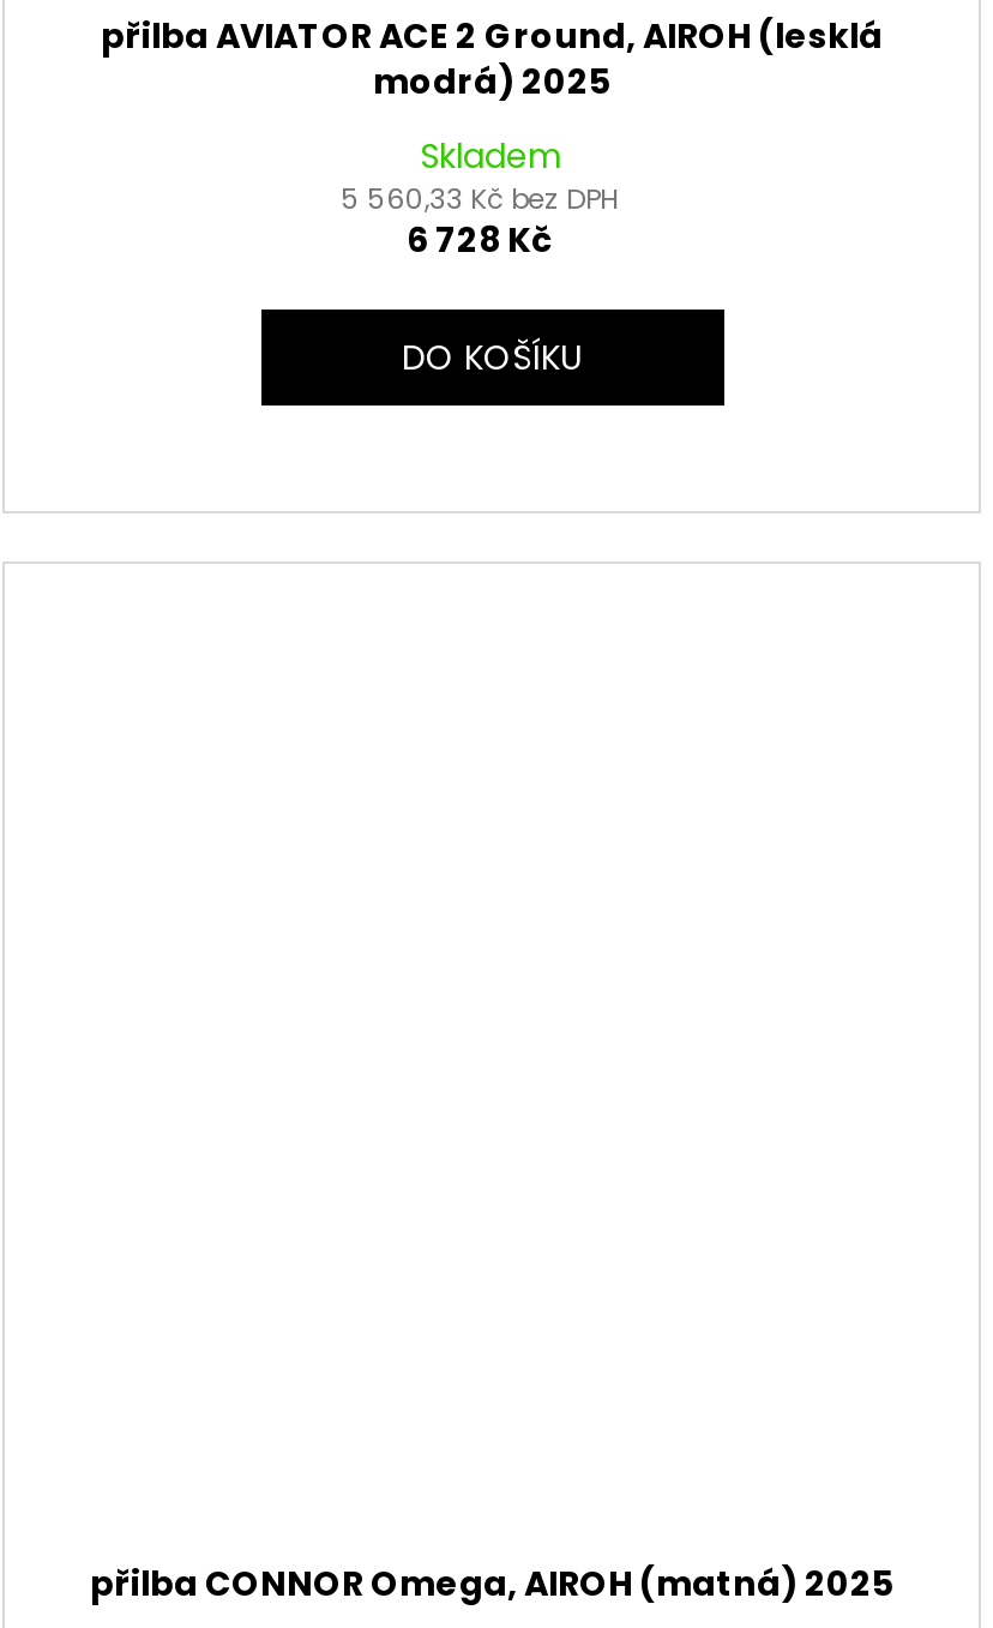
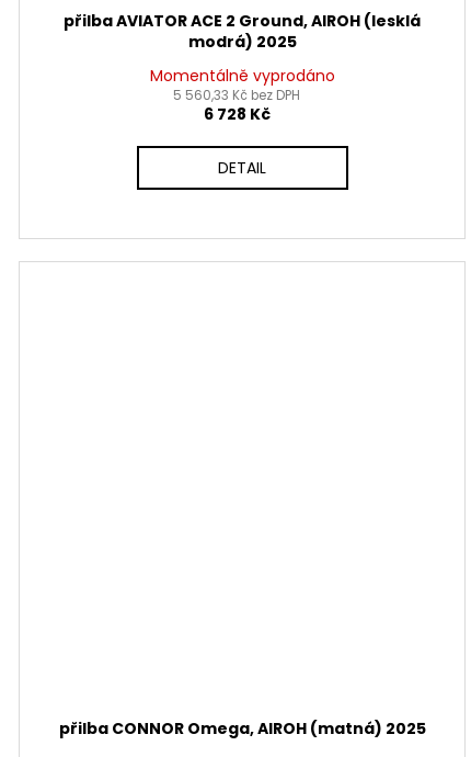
[420,131,564,179] Skladem -> [150,65,335,86] Momentálně vyprodáno
[402,333,582,381] DO KOŠÍKU -> [218,157,266,179] DETAIL

